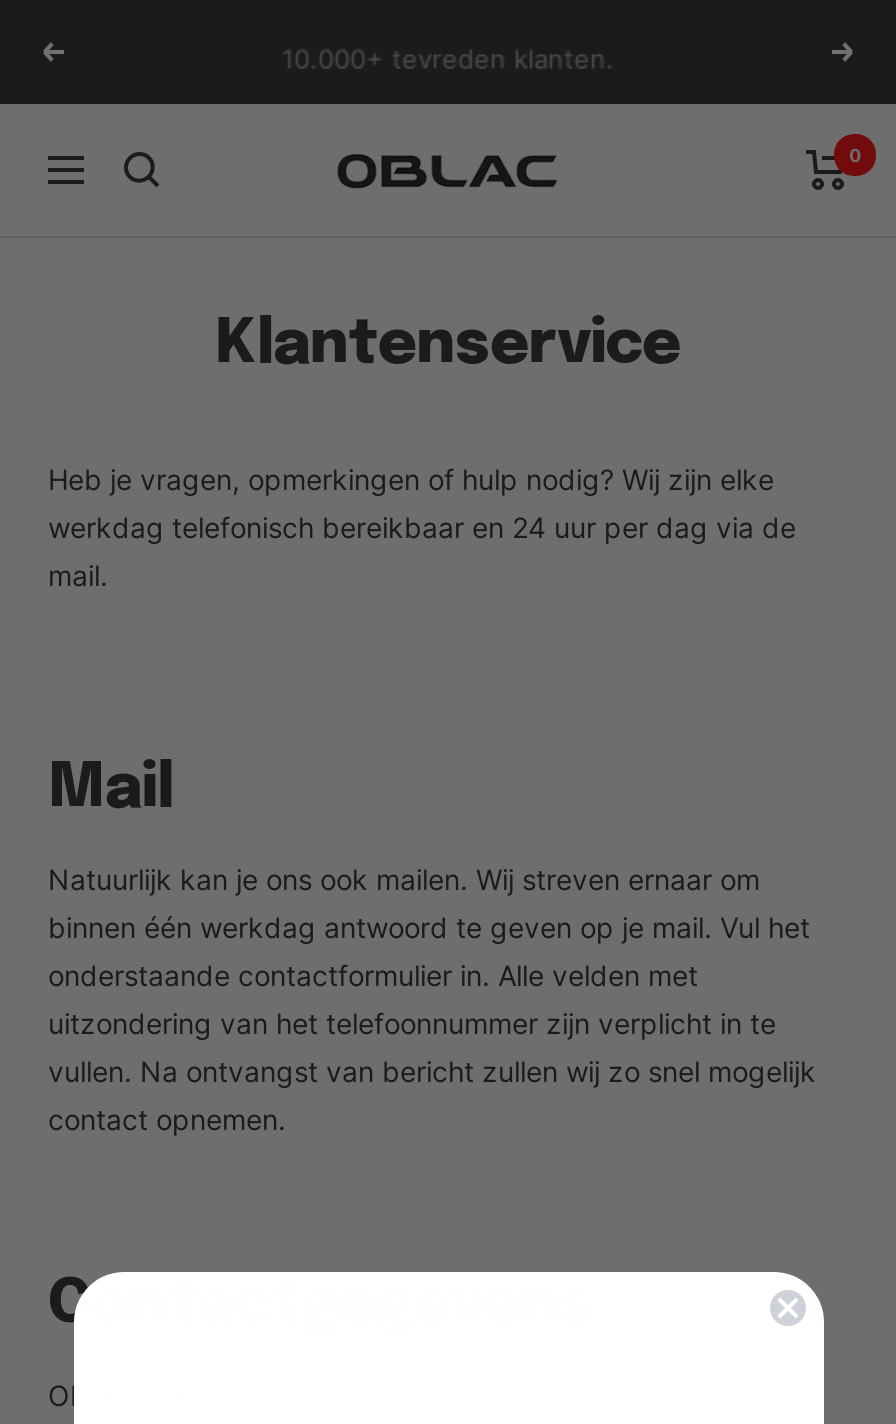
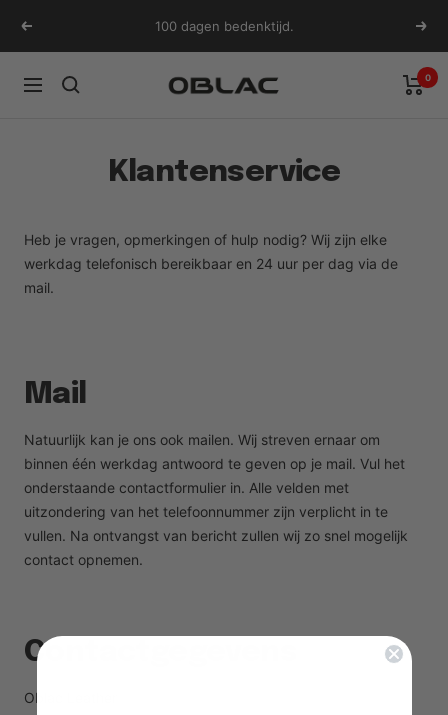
[282,36,614,68] 10.000+ tevreden klanten. -> [154,18,293,34] 100 dagen bedenktijd.

